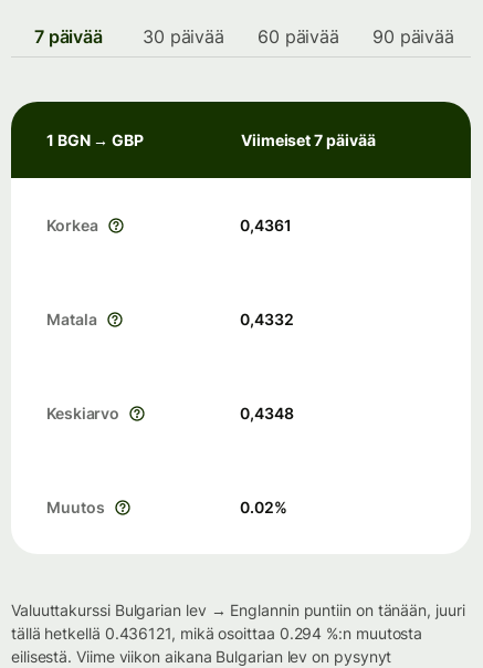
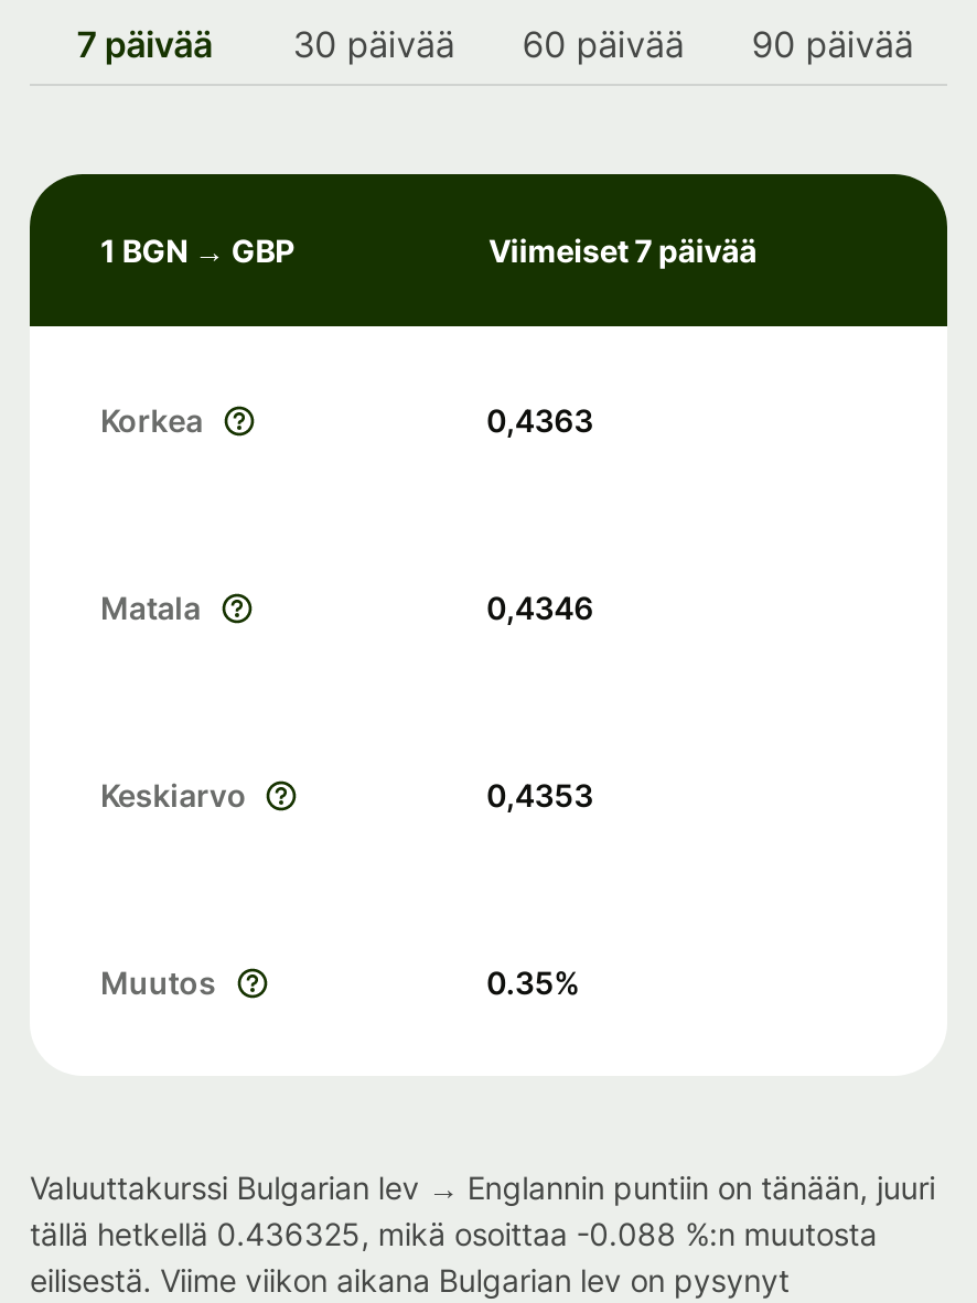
[240,216,291,234] 0,4361 -> [486,401,593,439] 0,4363
[240,310,293,328] 0,4332 -> [486,589,593,626] 0,4346
[240,404,293,422] 0,4348 -> [486,776,593,814] 0,4353
[240,498,287,516] 0.02% -> [486,963,580,1001] 0.35%
[11,624,422,643] tällä hetkellä 0.436121, mikä osoittaa 0.294 %:n muutosta -> [30,1215,877,1252] tällä hetkellä 0.436325, mikä osoittaa -0.088 %:n muutosta

